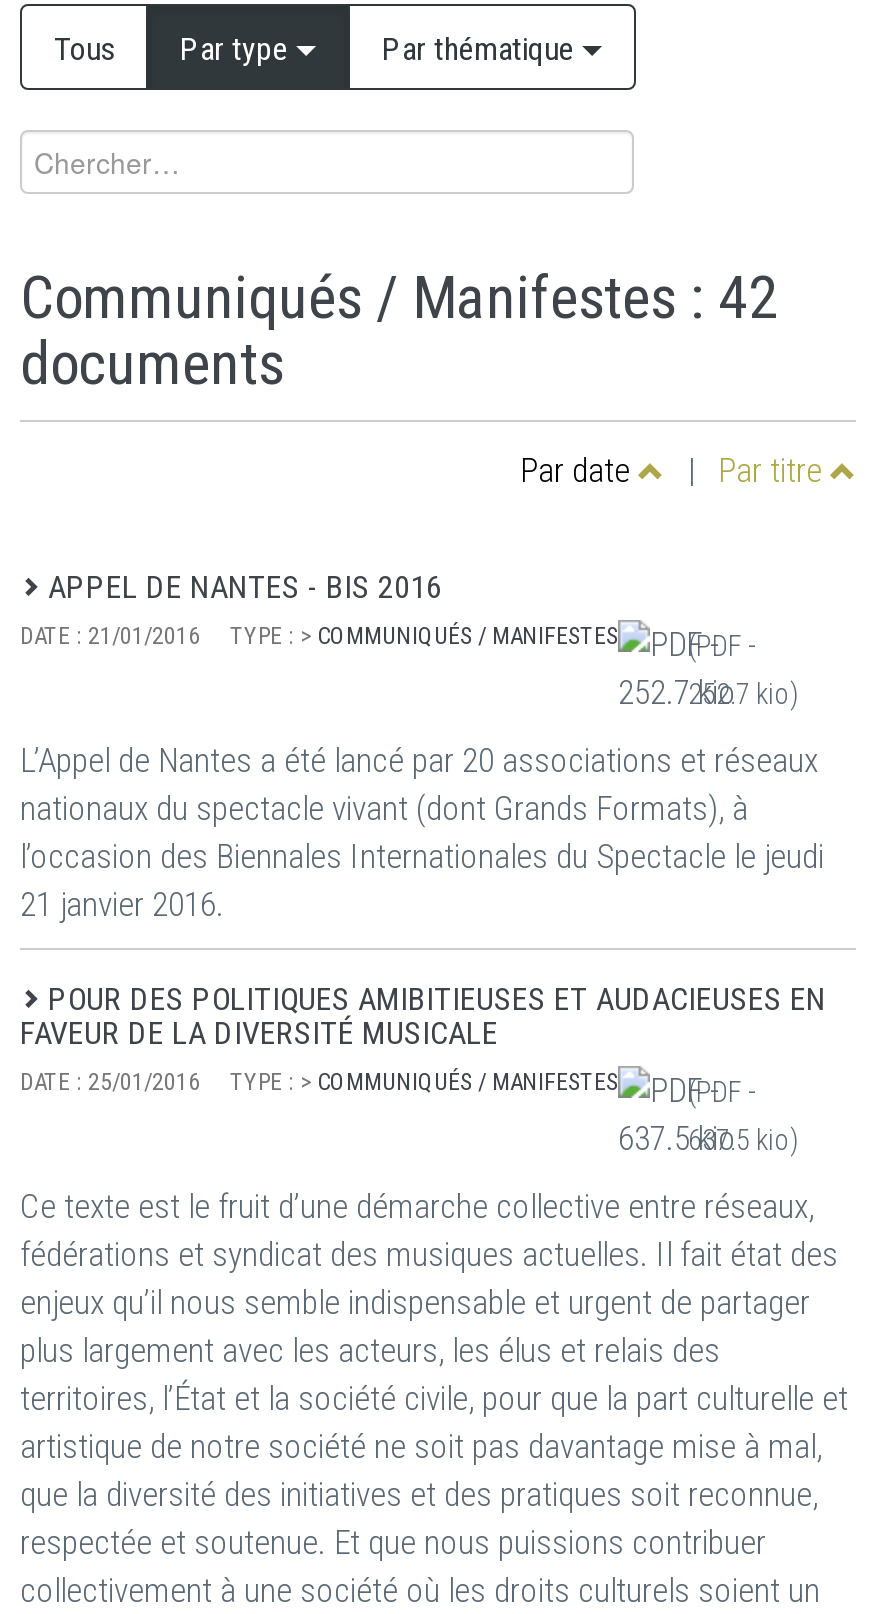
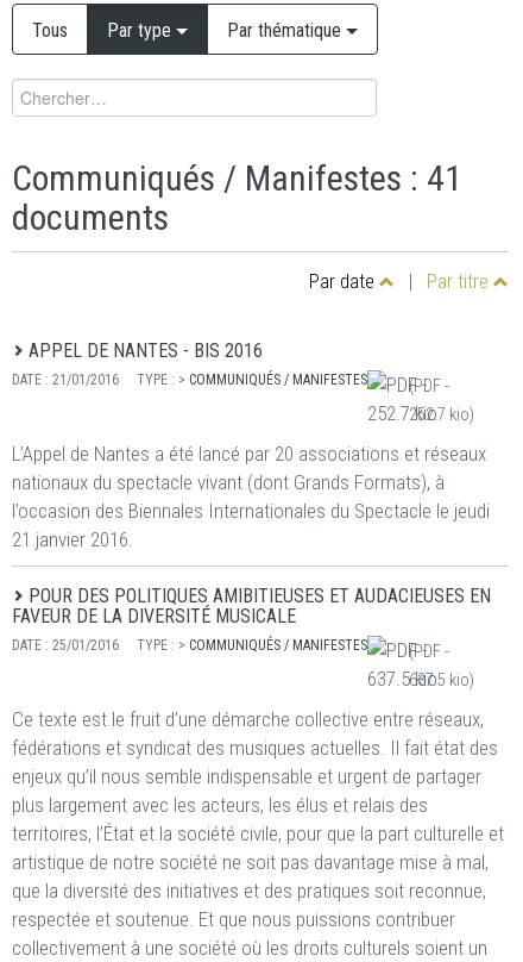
[20,262,778,332] Communiqués / Manifestes : 42 -> [12,157,462,199] Communiqués / Manifestes : 41

